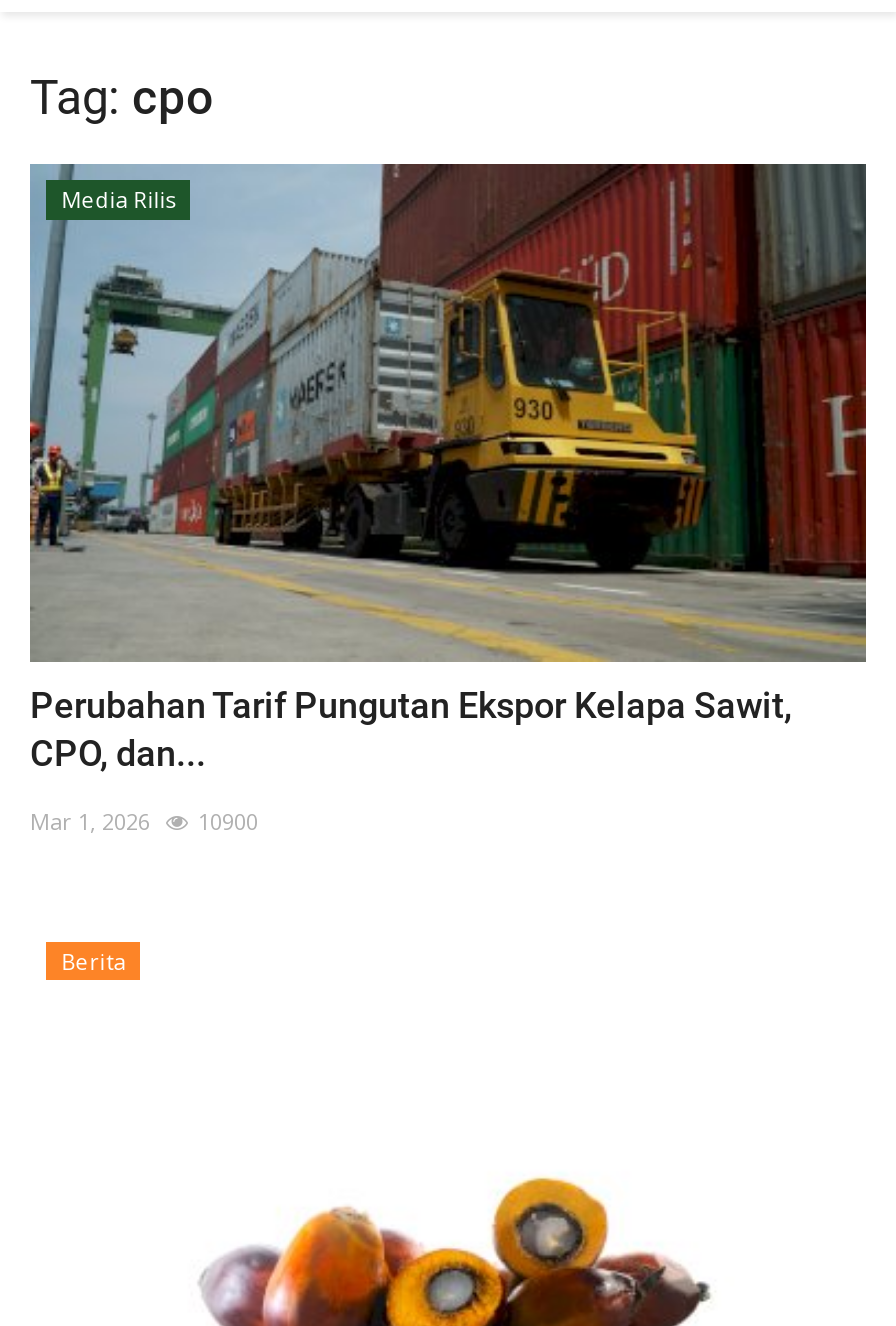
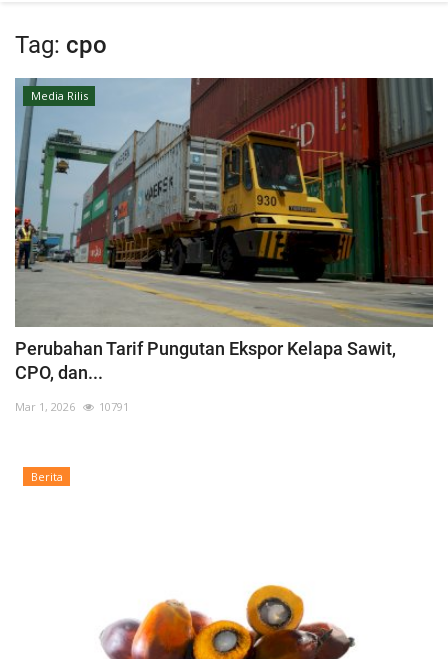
[30,805,258,835] Mar 1, 2026 10900 -> [15,399,129,414] Mar 1, 2026 10791

